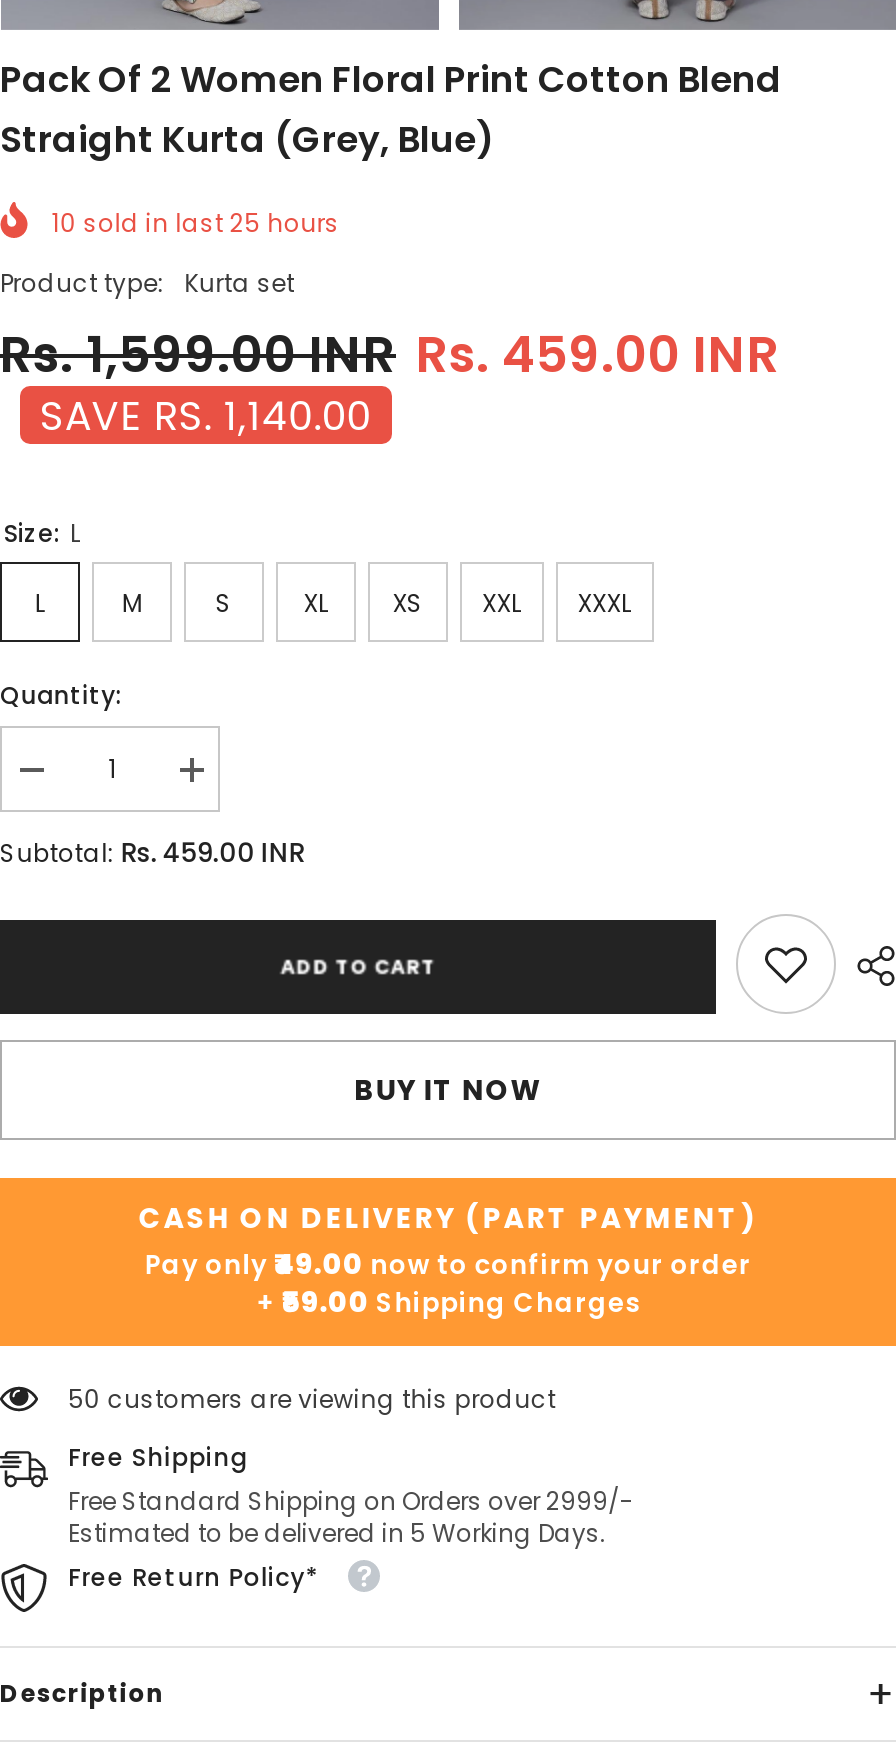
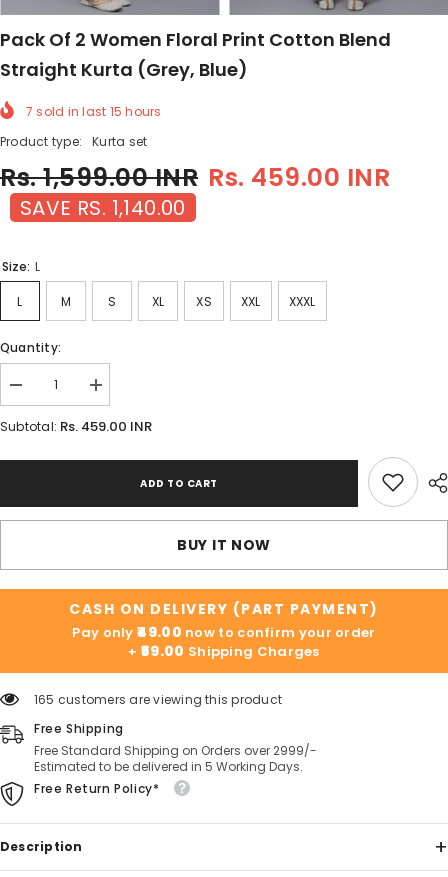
[52,206,340,240] 10 sold in last 25 hours -> [26,103,162,120] 7 sold in last 15 hours
[68,1383,556,1417] 50 customers are viewing this product -> [34,691,282,708] 165 customers are viewing this product

